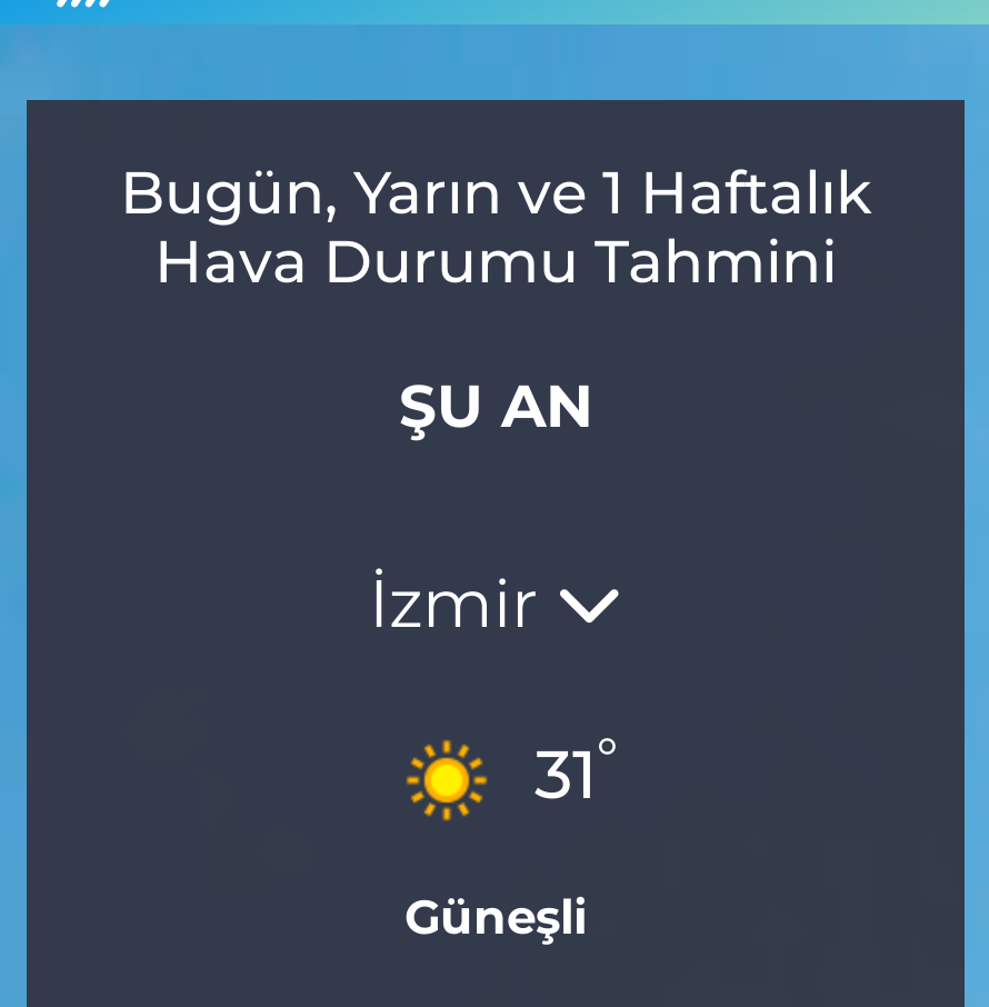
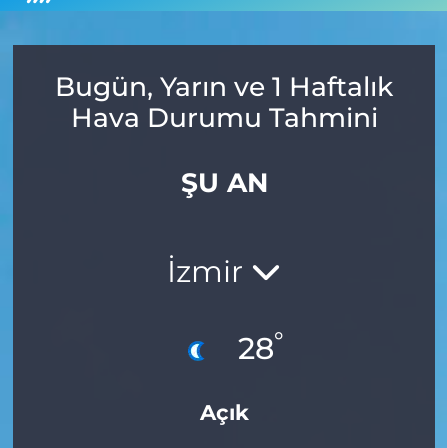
[404,724,617,822] [image] | 31° -> [184,325,282,369] [image] | 28°
[404,887,587,945] Güneşli -> [199,399,248,425] Açık

